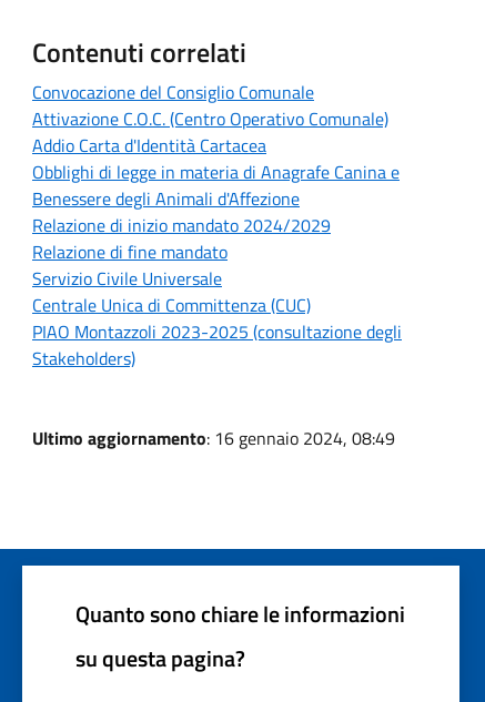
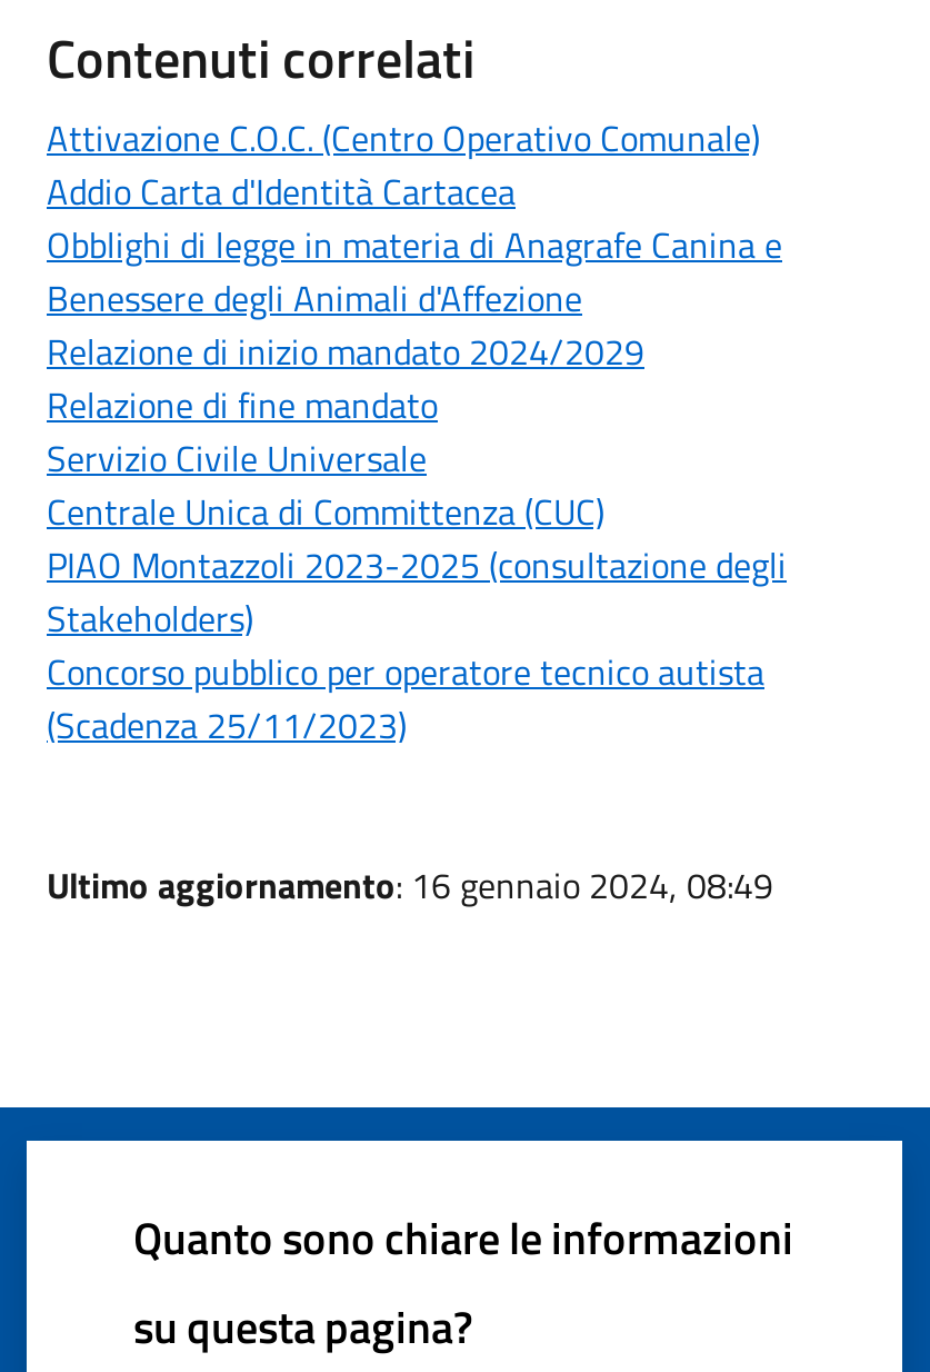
[32,78,314,105] Convocazione del Consiglio Comunale -> none
moved [32,105,402,371] -> [47,111,787,644]: Attivazione C.O.C. (Centro Operativo Comunale) | Addio Carta d'Identità Cartacea | Obblighi di legge in materia di Anagrafe Canina e | ... | PIAO Montazzoli 2023-2025 (consultazione degli | Stakeholders)
none -> [47,644,764,751] Concorso pubblico per operatore tecnico autista | (Scadenza 25/11/2023)

